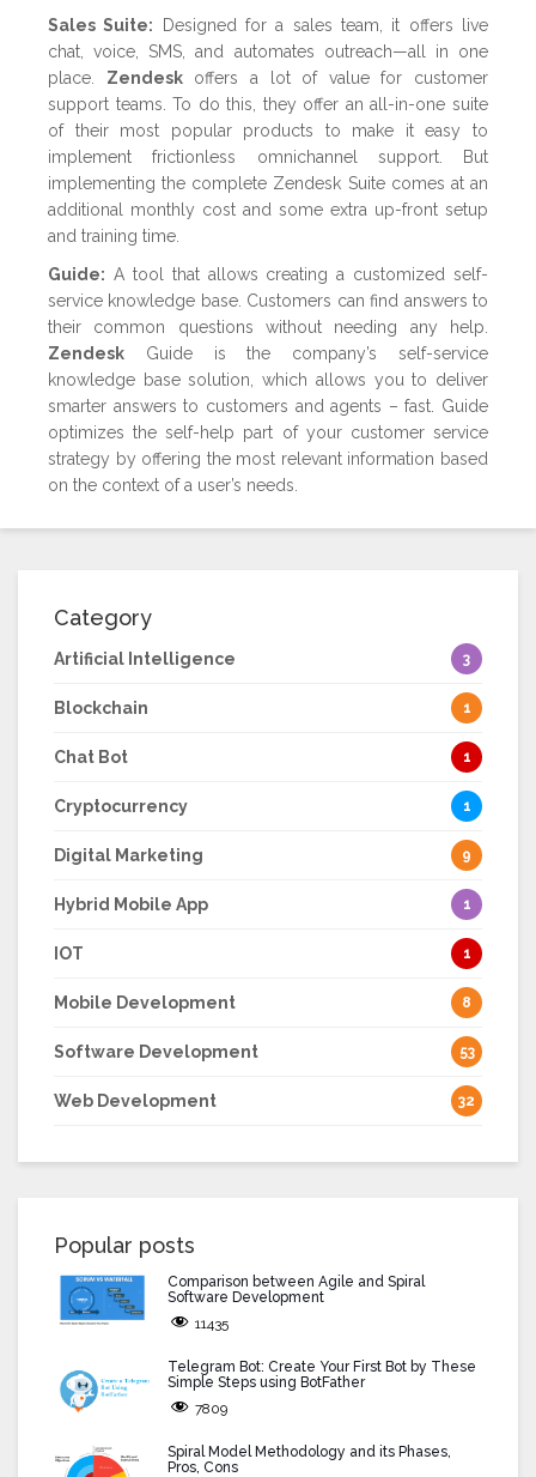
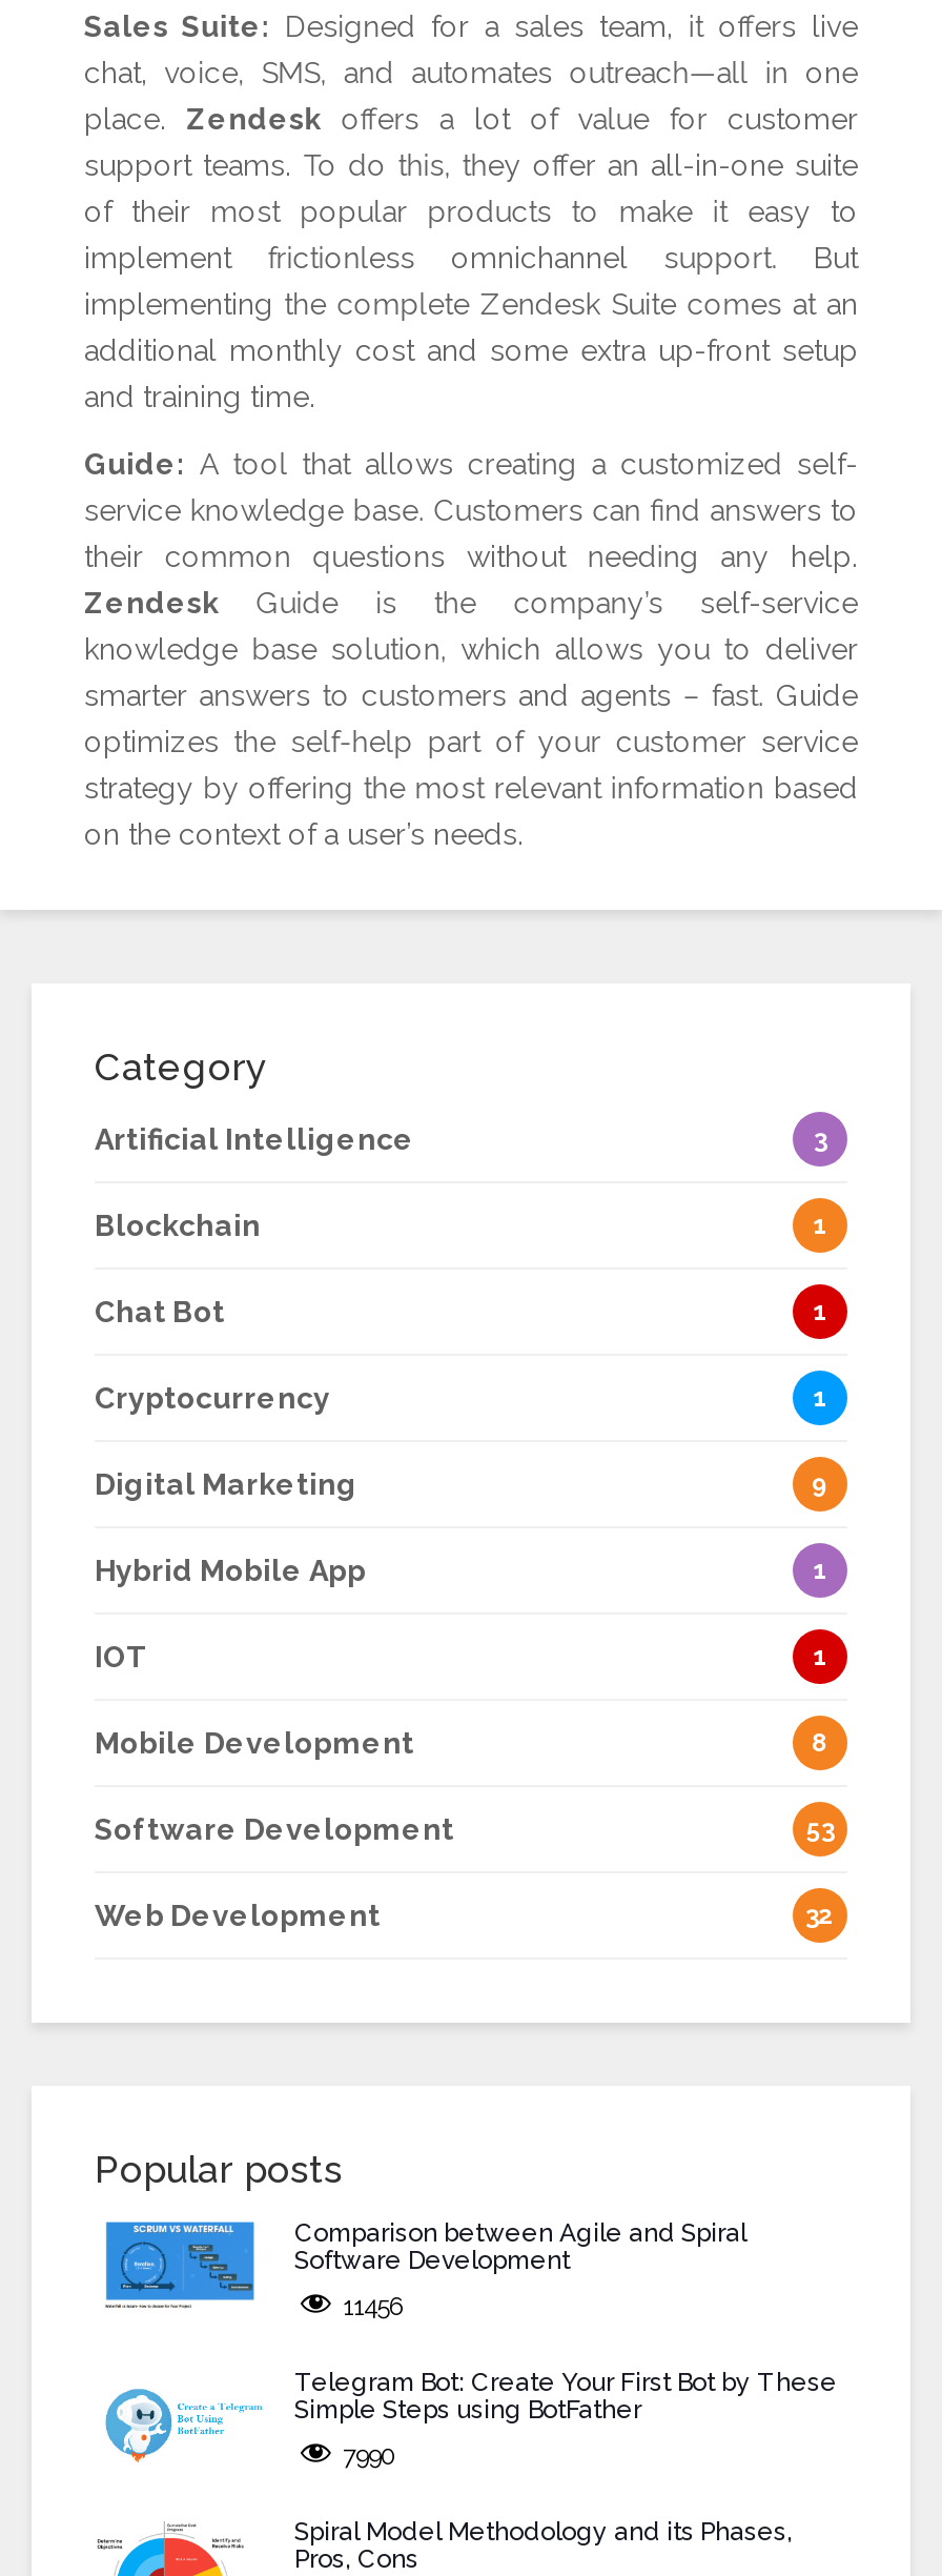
[191,1315,229,1332] 11435 -> [336,2292,404,2321] 11456
[191,1400,227,1417] 7809 -> [336,2441,397,2471] 7990

